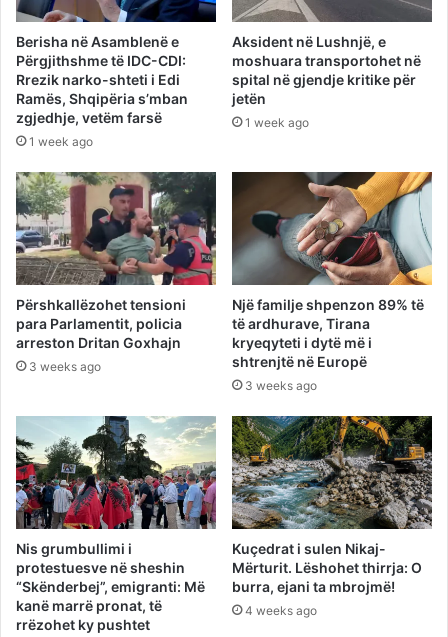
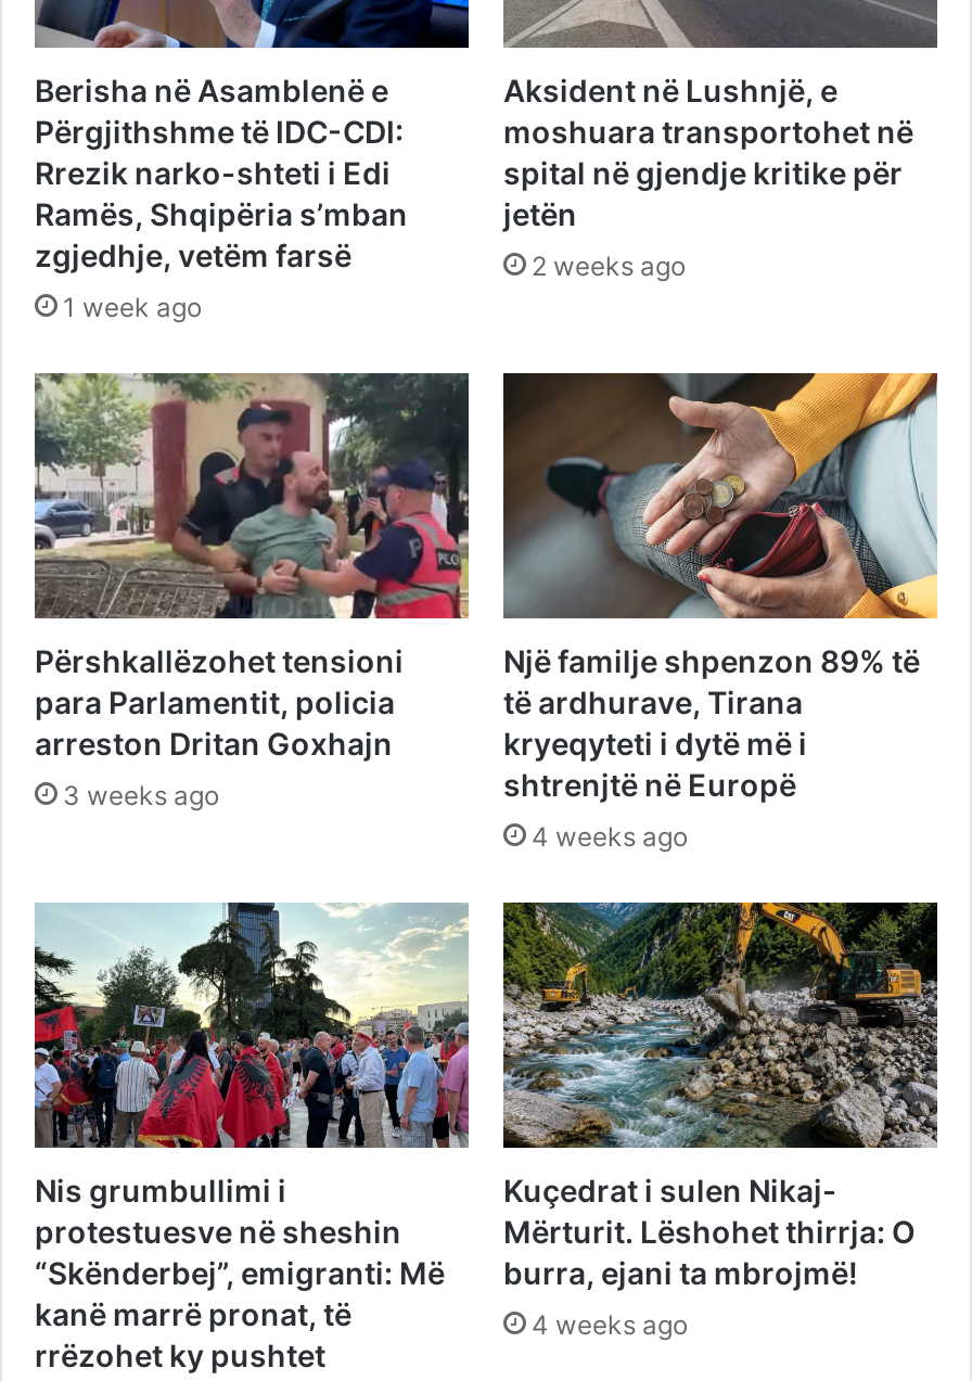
[245,115,309,130] 1 week ago -> [532,250,686,283] 2 weeks ago
[245,378,317,393] 3 weeks ago -> [532,821,688,853] 4 weeks ago

